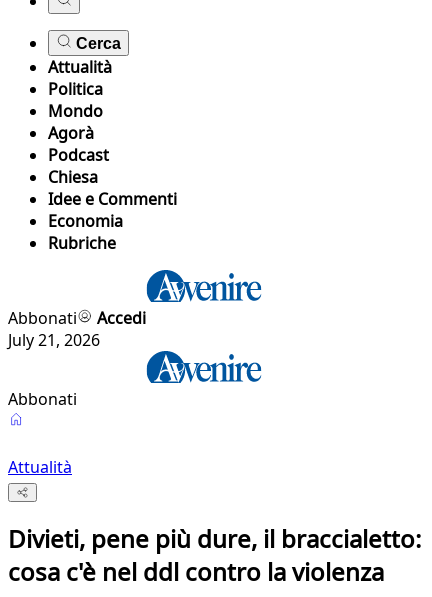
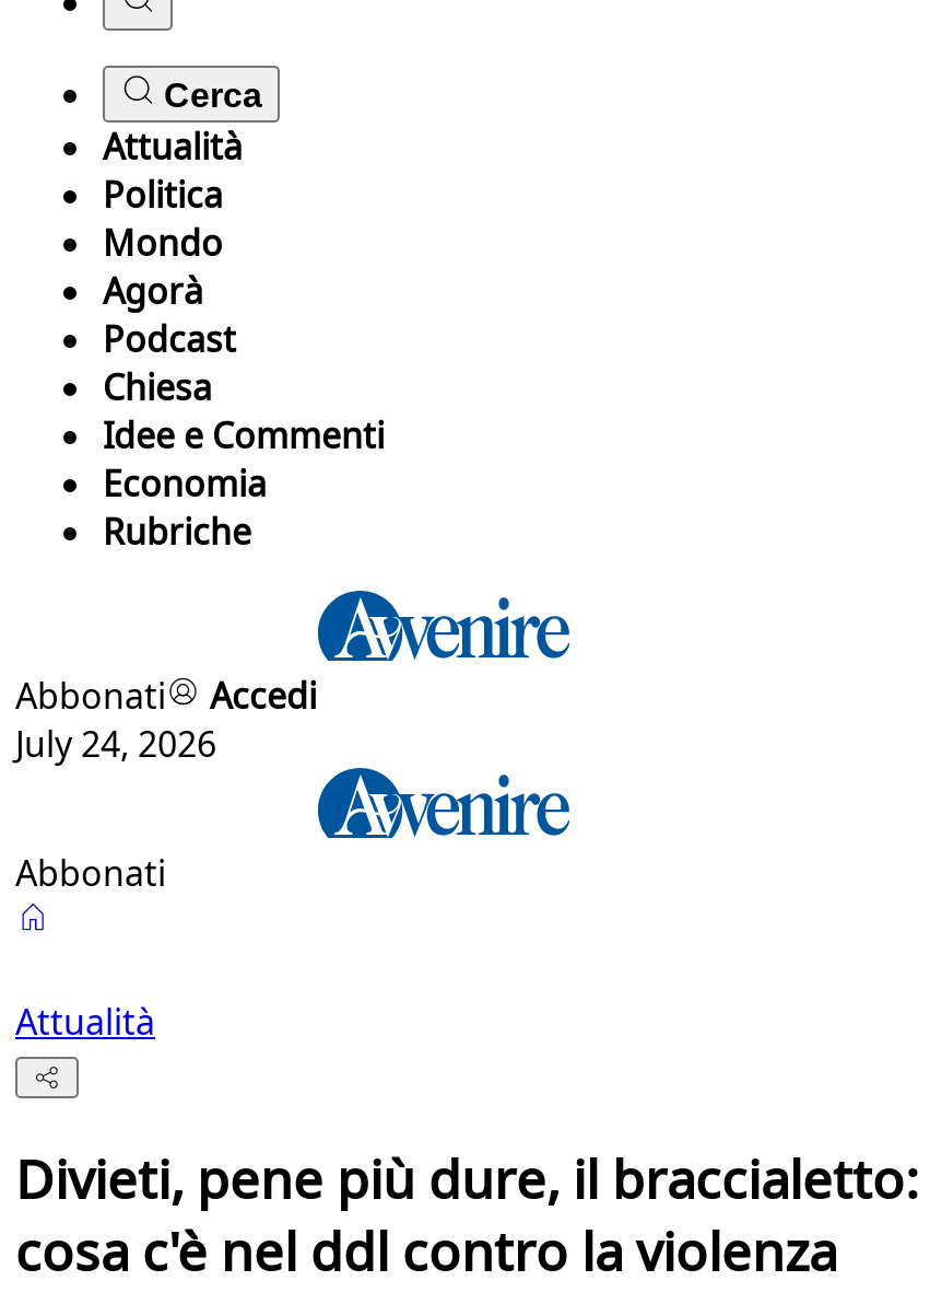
[8,329,100,351] July 21, 2026 -> [15,720,216,768] July 24, 2026

